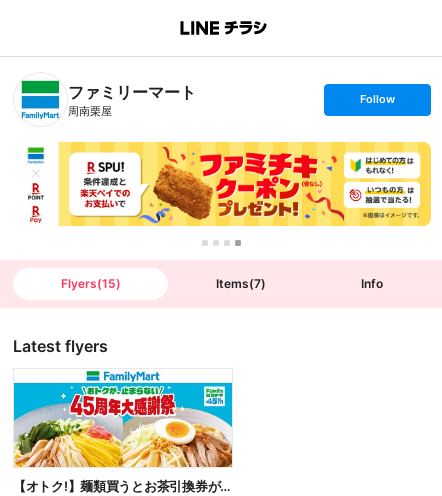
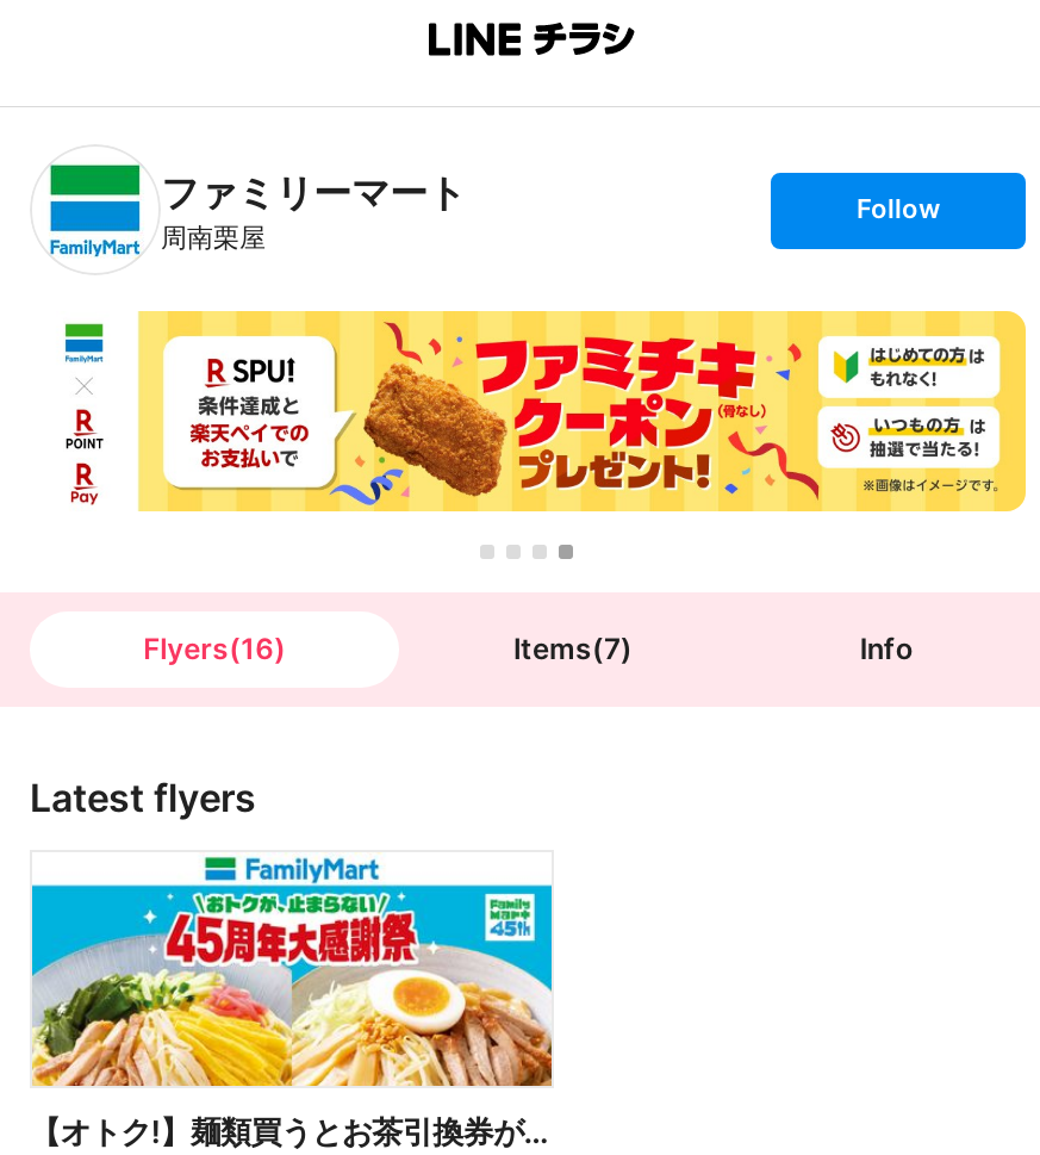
[61,276,121,291] Flyers(15) -> [143,630,286,665] Flyers(16)

